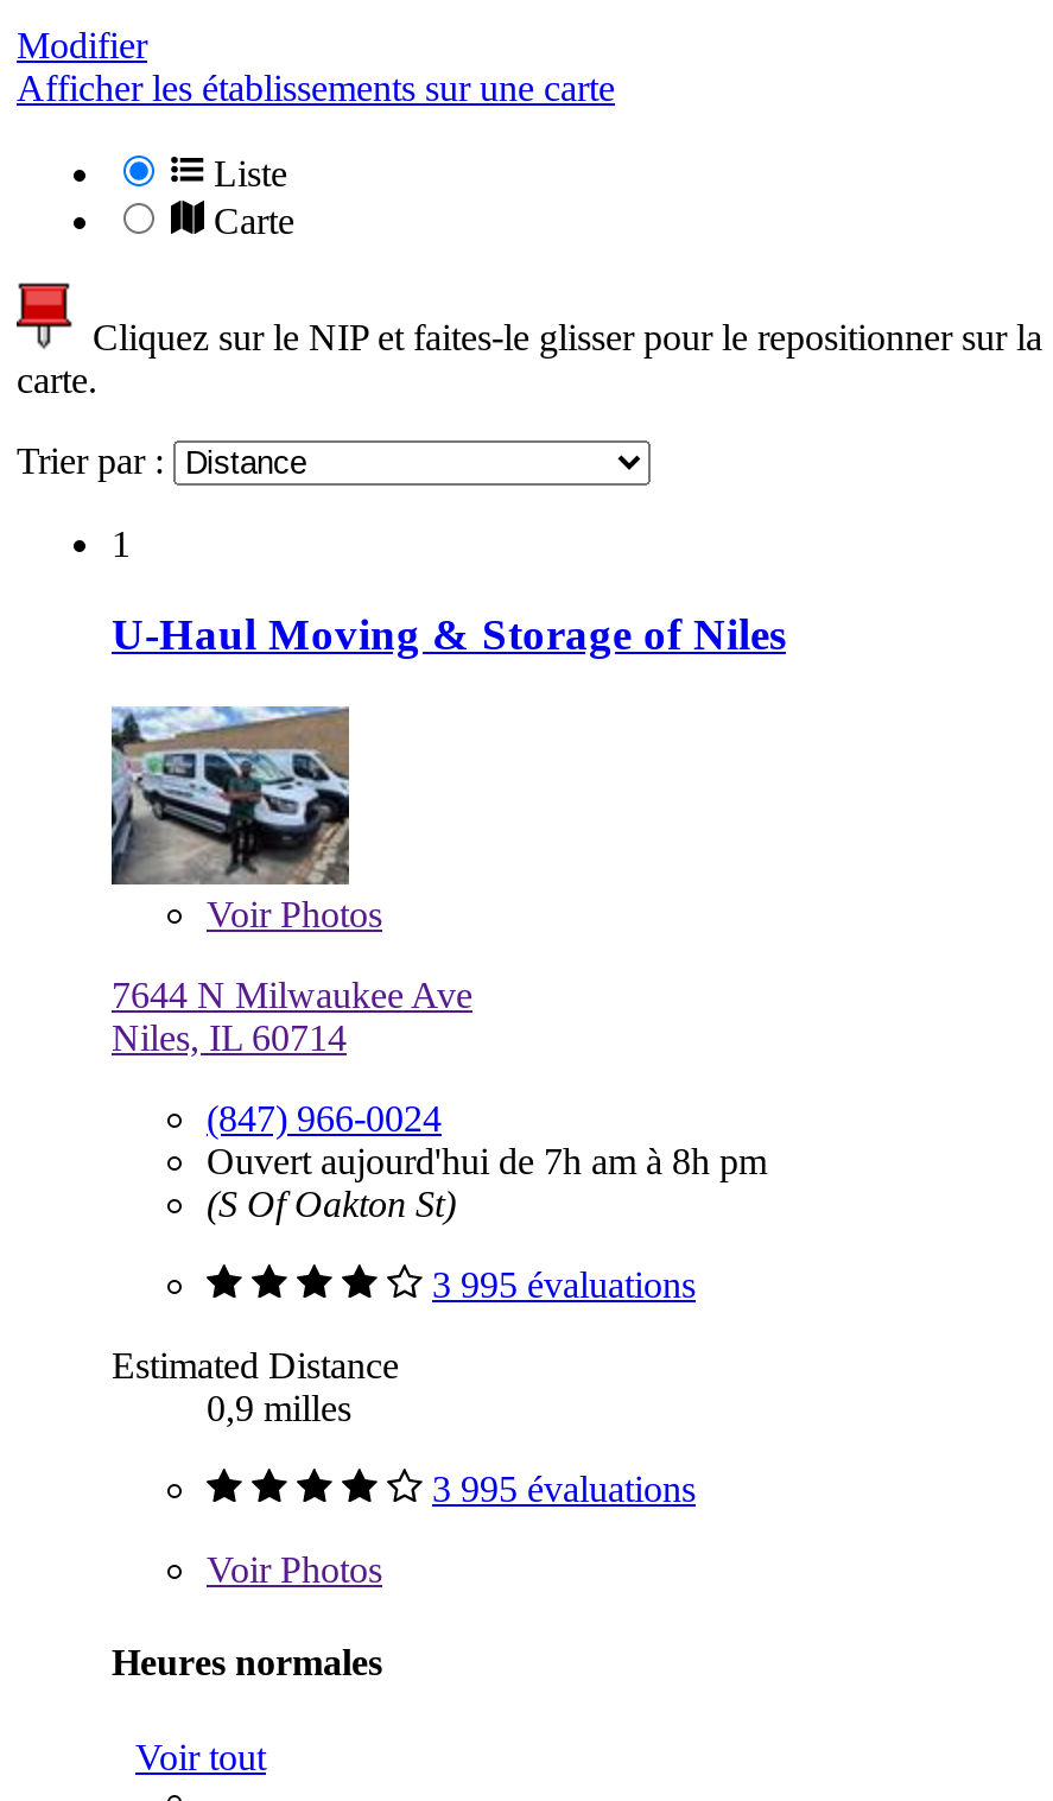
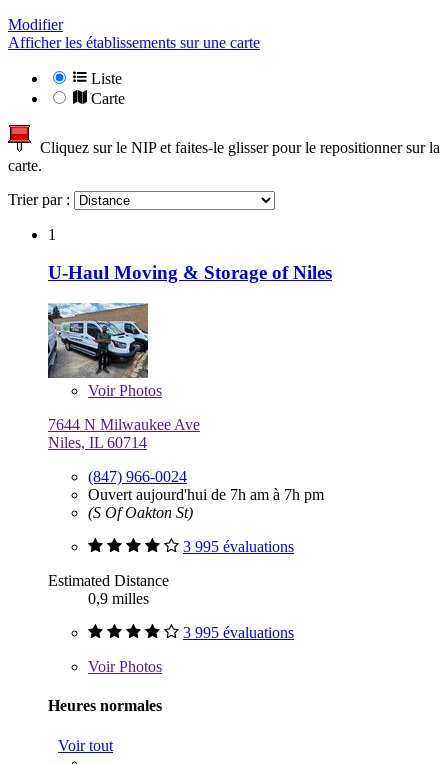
[207,1141,767,1181] Ouvert aujourd'hui de 7h am à 8h pm -> [88,486,324,503] Ouvert aujourd'hui de 7h am à 7h pm

